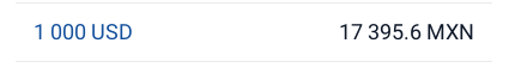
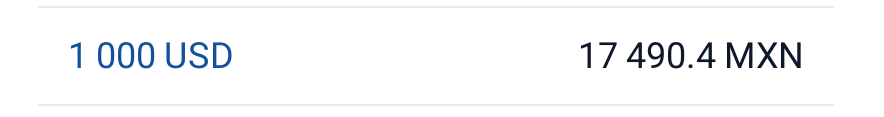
[339,19,474,44] 17 395.6 MXN -> [578,34,804,76] 17 490.4 MXN

